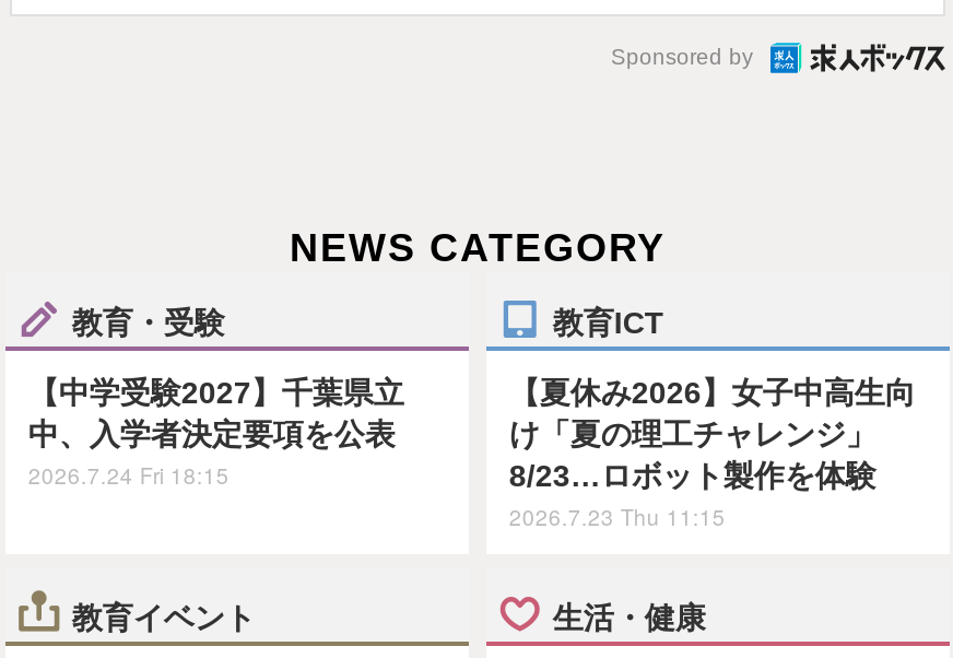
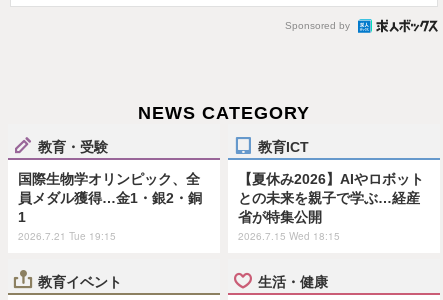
[28,374,404,490] 【中学受験2027】千葉県立 | 中、入学者決定要項を公表 | 2026.7.24 Fri 18:15 -> [18,171,202,243] 国際生物学オリンピック、全 | 員メダル獲得…金1・銀2・銅 | 1 | 2026.7.21 Tue 19:15
[509,374,916,532] 【夏休み2026】女子中高生向 | け「夏の理工チャレンジ」 | 8/23…ロボット製作を体験 | 2026.7.23 Thu 11:15 -> [238,171,424,243] 【夏休み2026】AIやロボット | との未来を親子で学ぶ…経産 | 省が特集公開 | 2026.7.15 Wed 18:15

